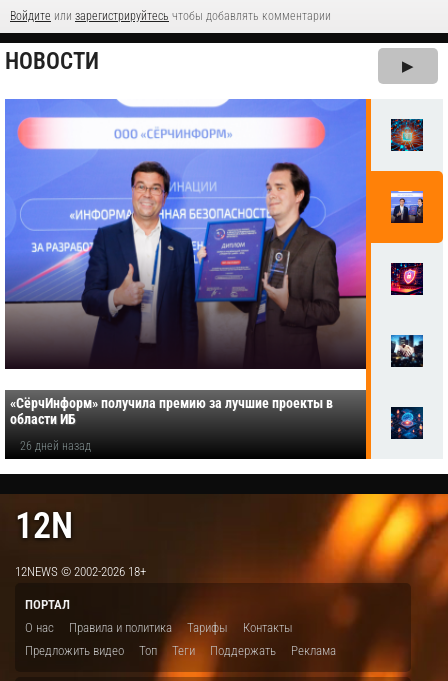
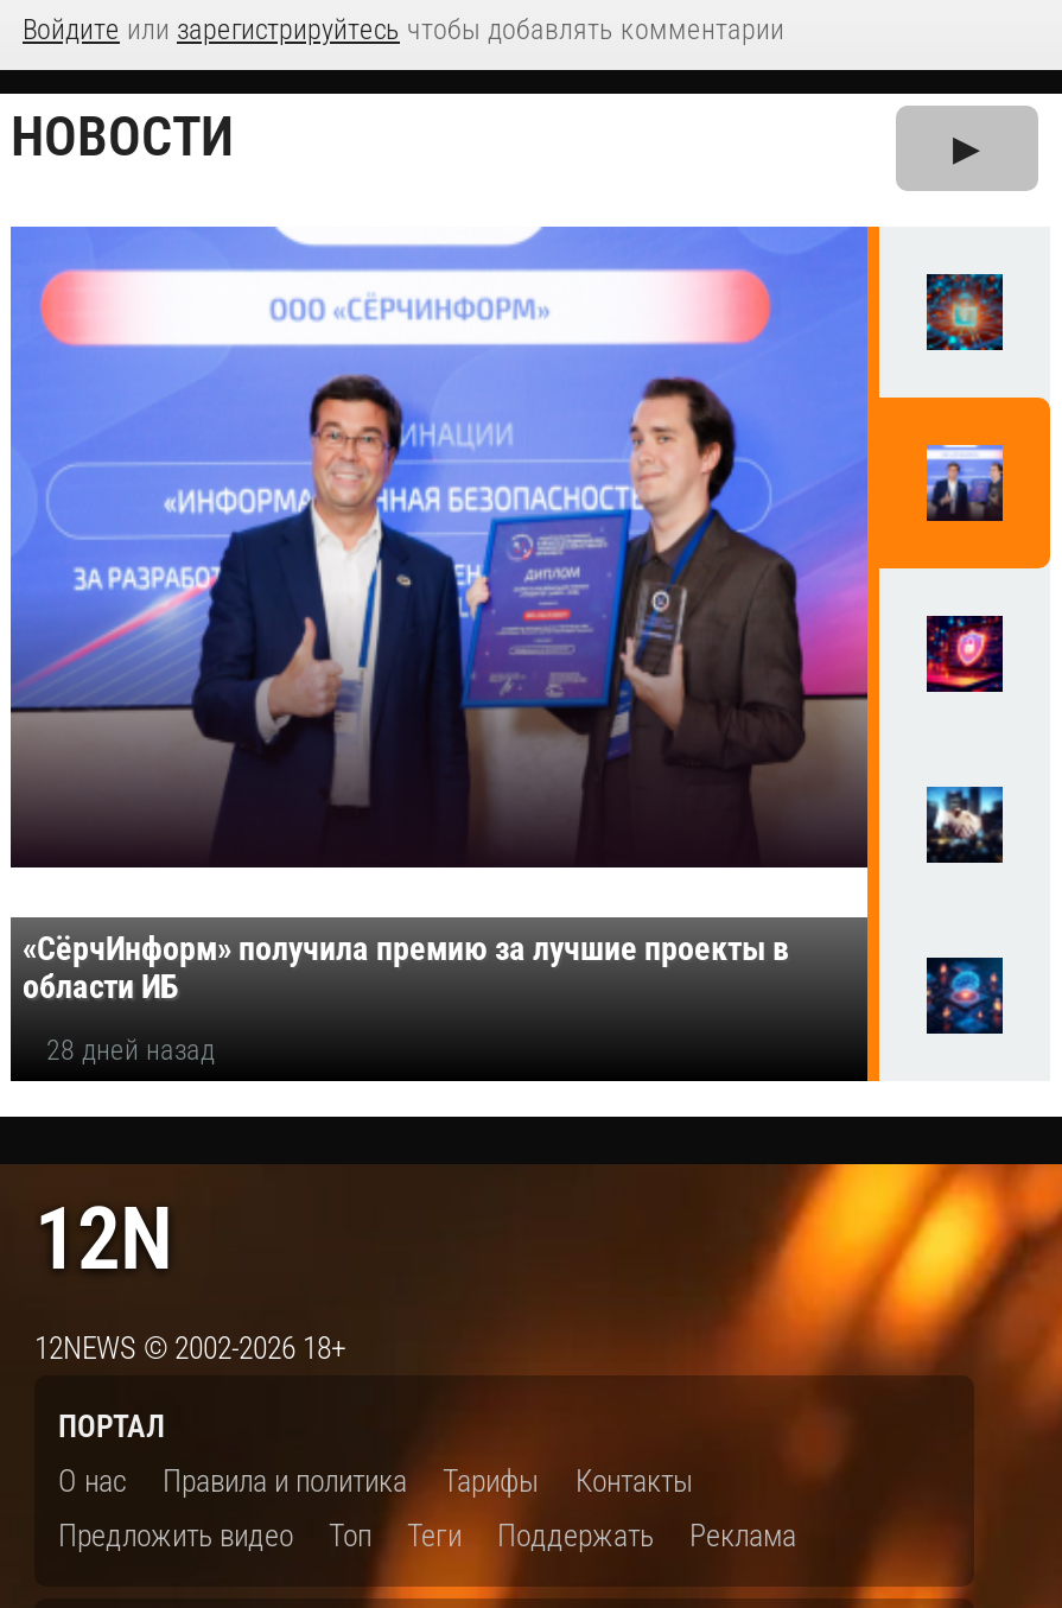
[20,439,91,453] 26 дней назад -> [46,1033,215,1066] 28 дней назад

